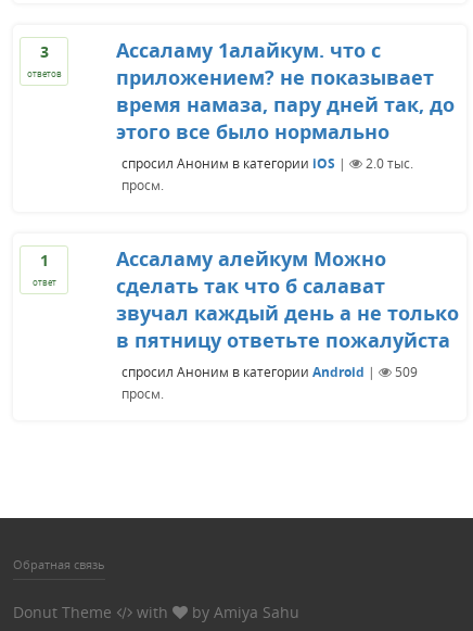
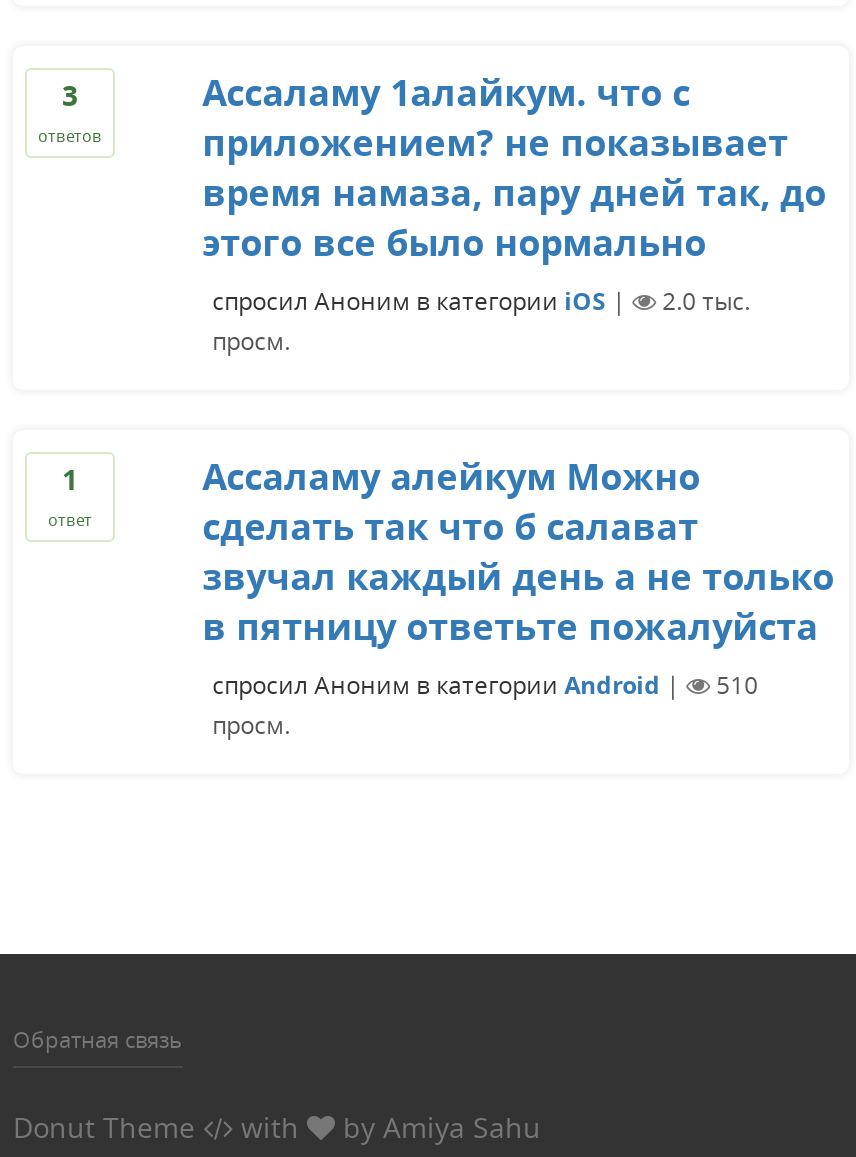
[394,363,417,381] 509 -> [716,668,758,702] 510

